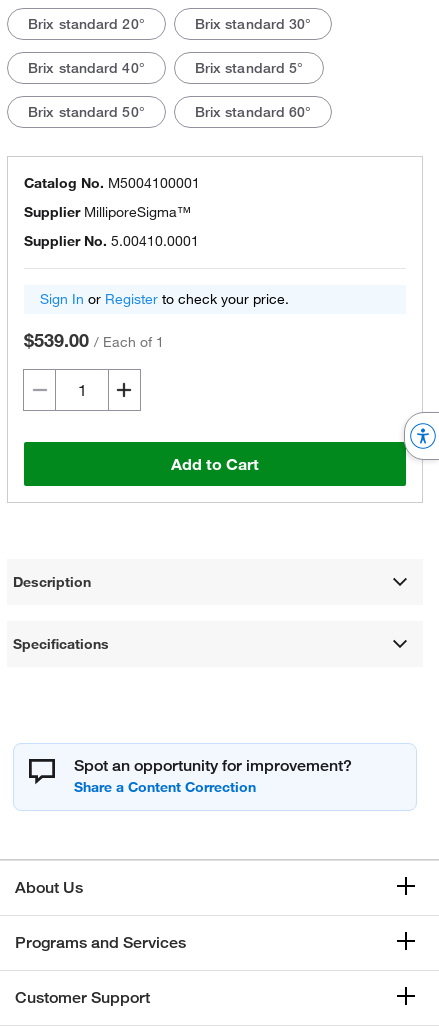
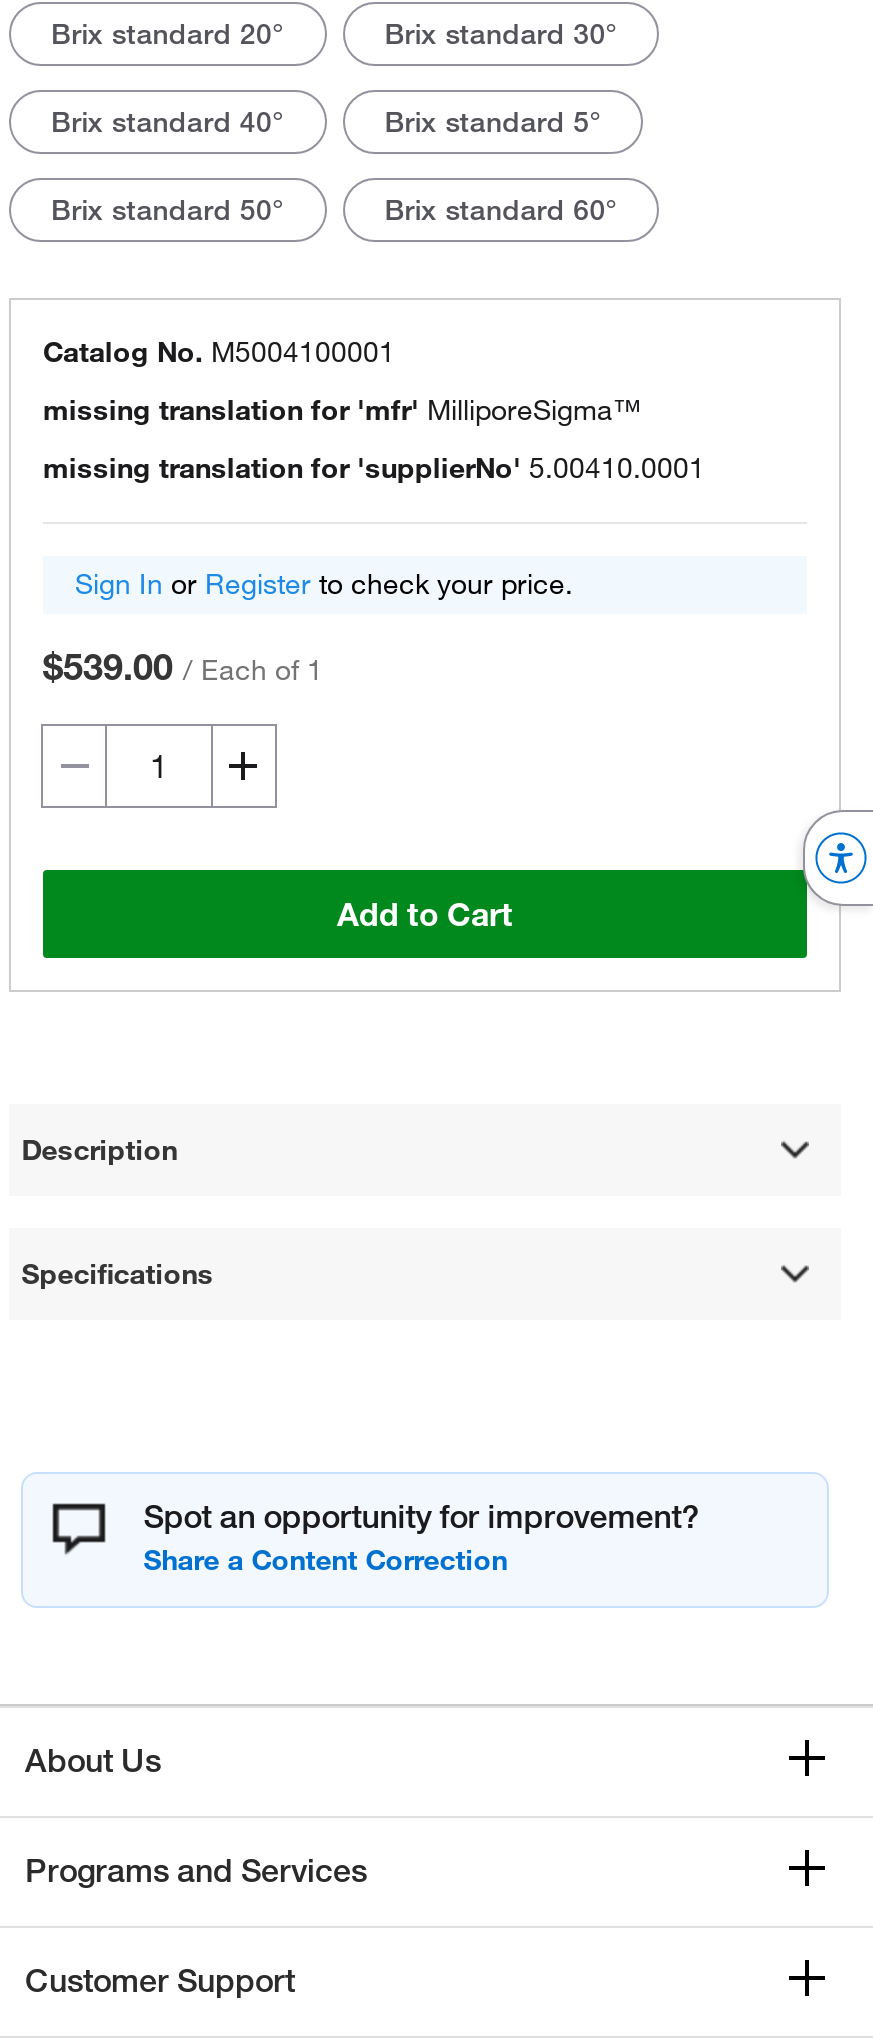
[24,203,191,221] Supplier MilliporeSigma™ -> [43,392,641,428] missing translation for 'mfr' MilliporeSigma™
[24,232,199,250] Supplier No. 5.00410.0001 -> [43,450,705,486] missing translation for 'supplierNo' 5.00410.0001

